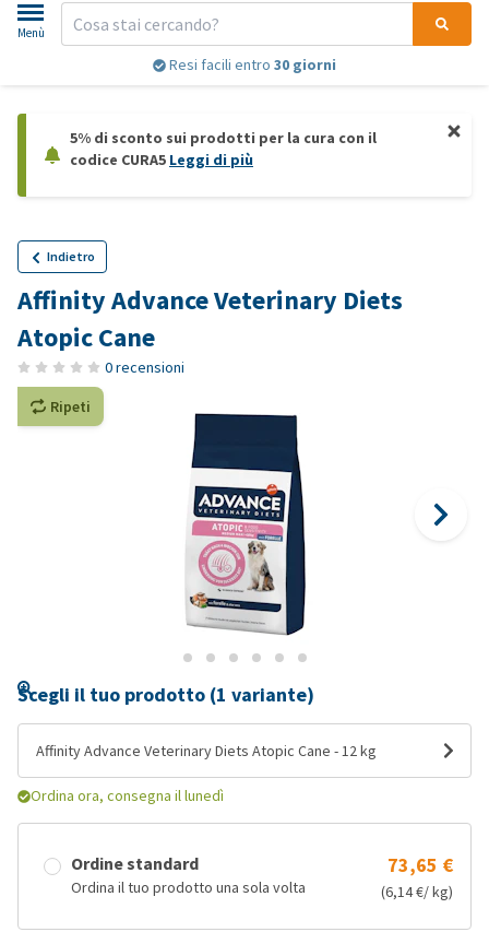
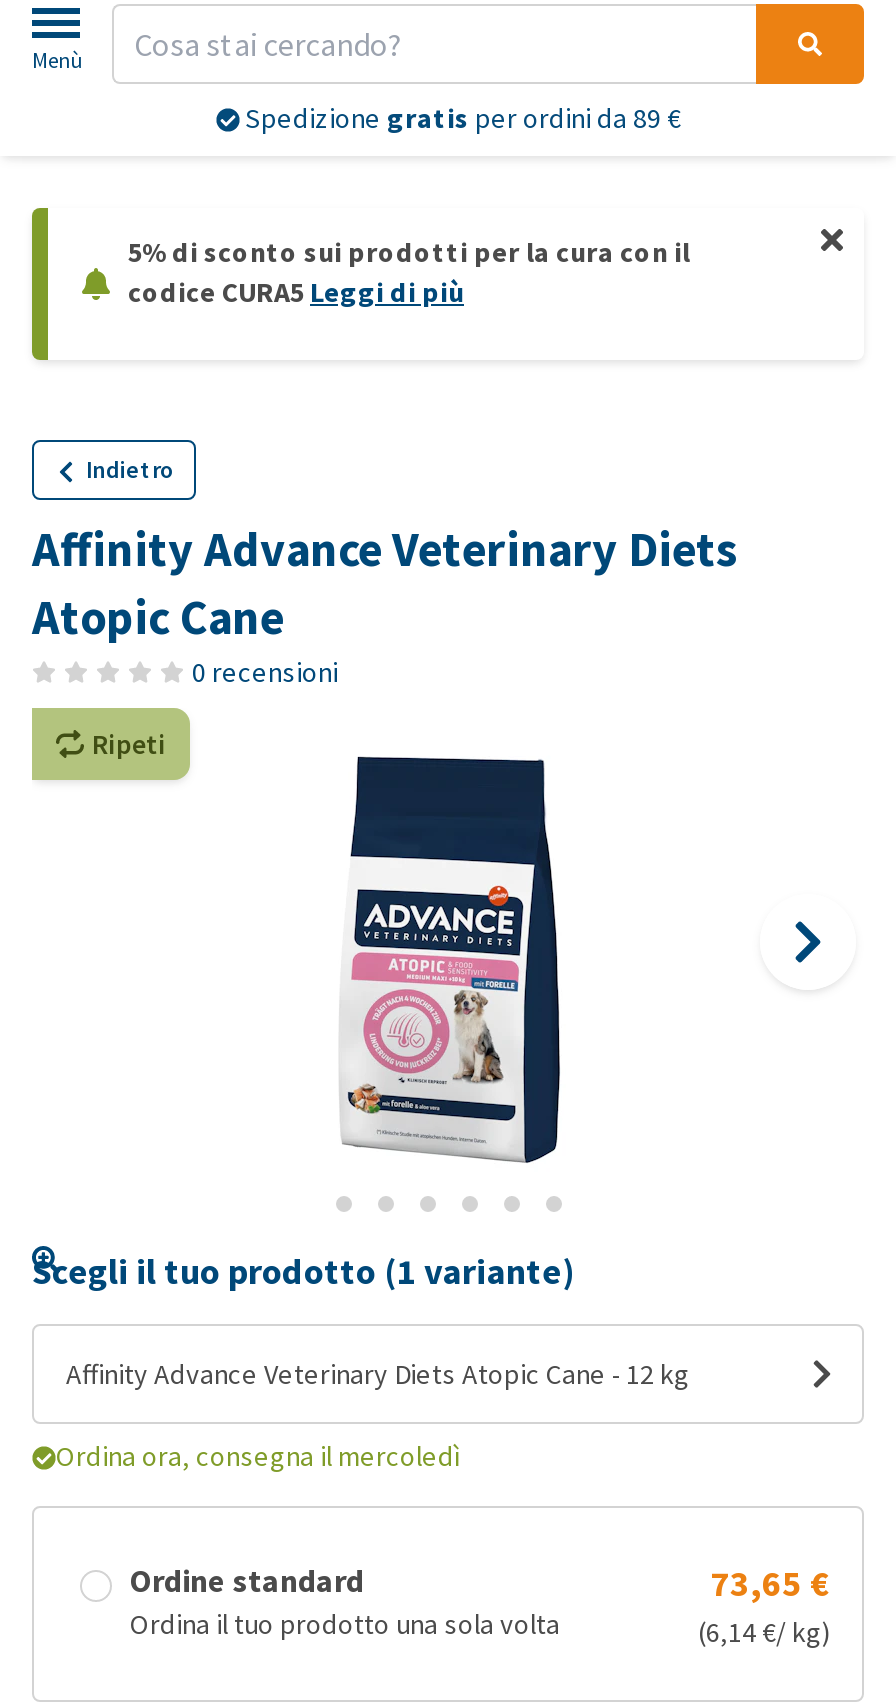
[166,55,336,75] Resi facili entro 30 giorni -> [239,101,681,137] Spedizione gratis per ordini da 89 €
[31,786,224,805] Ordina ora, consegna il lunedì -> [56,1438,460,1474] Ordina ora, consegna il mercoledì

